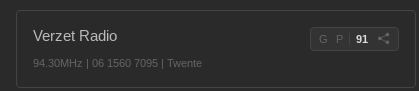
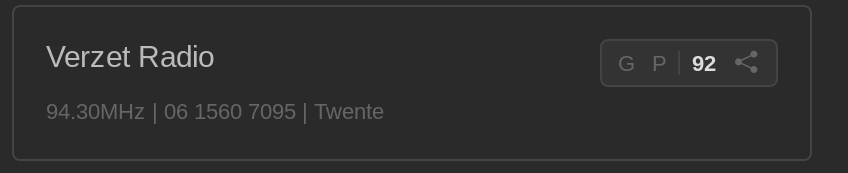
[319,33,368,45] G P 91 -> [618,51,716,75] G P 92

